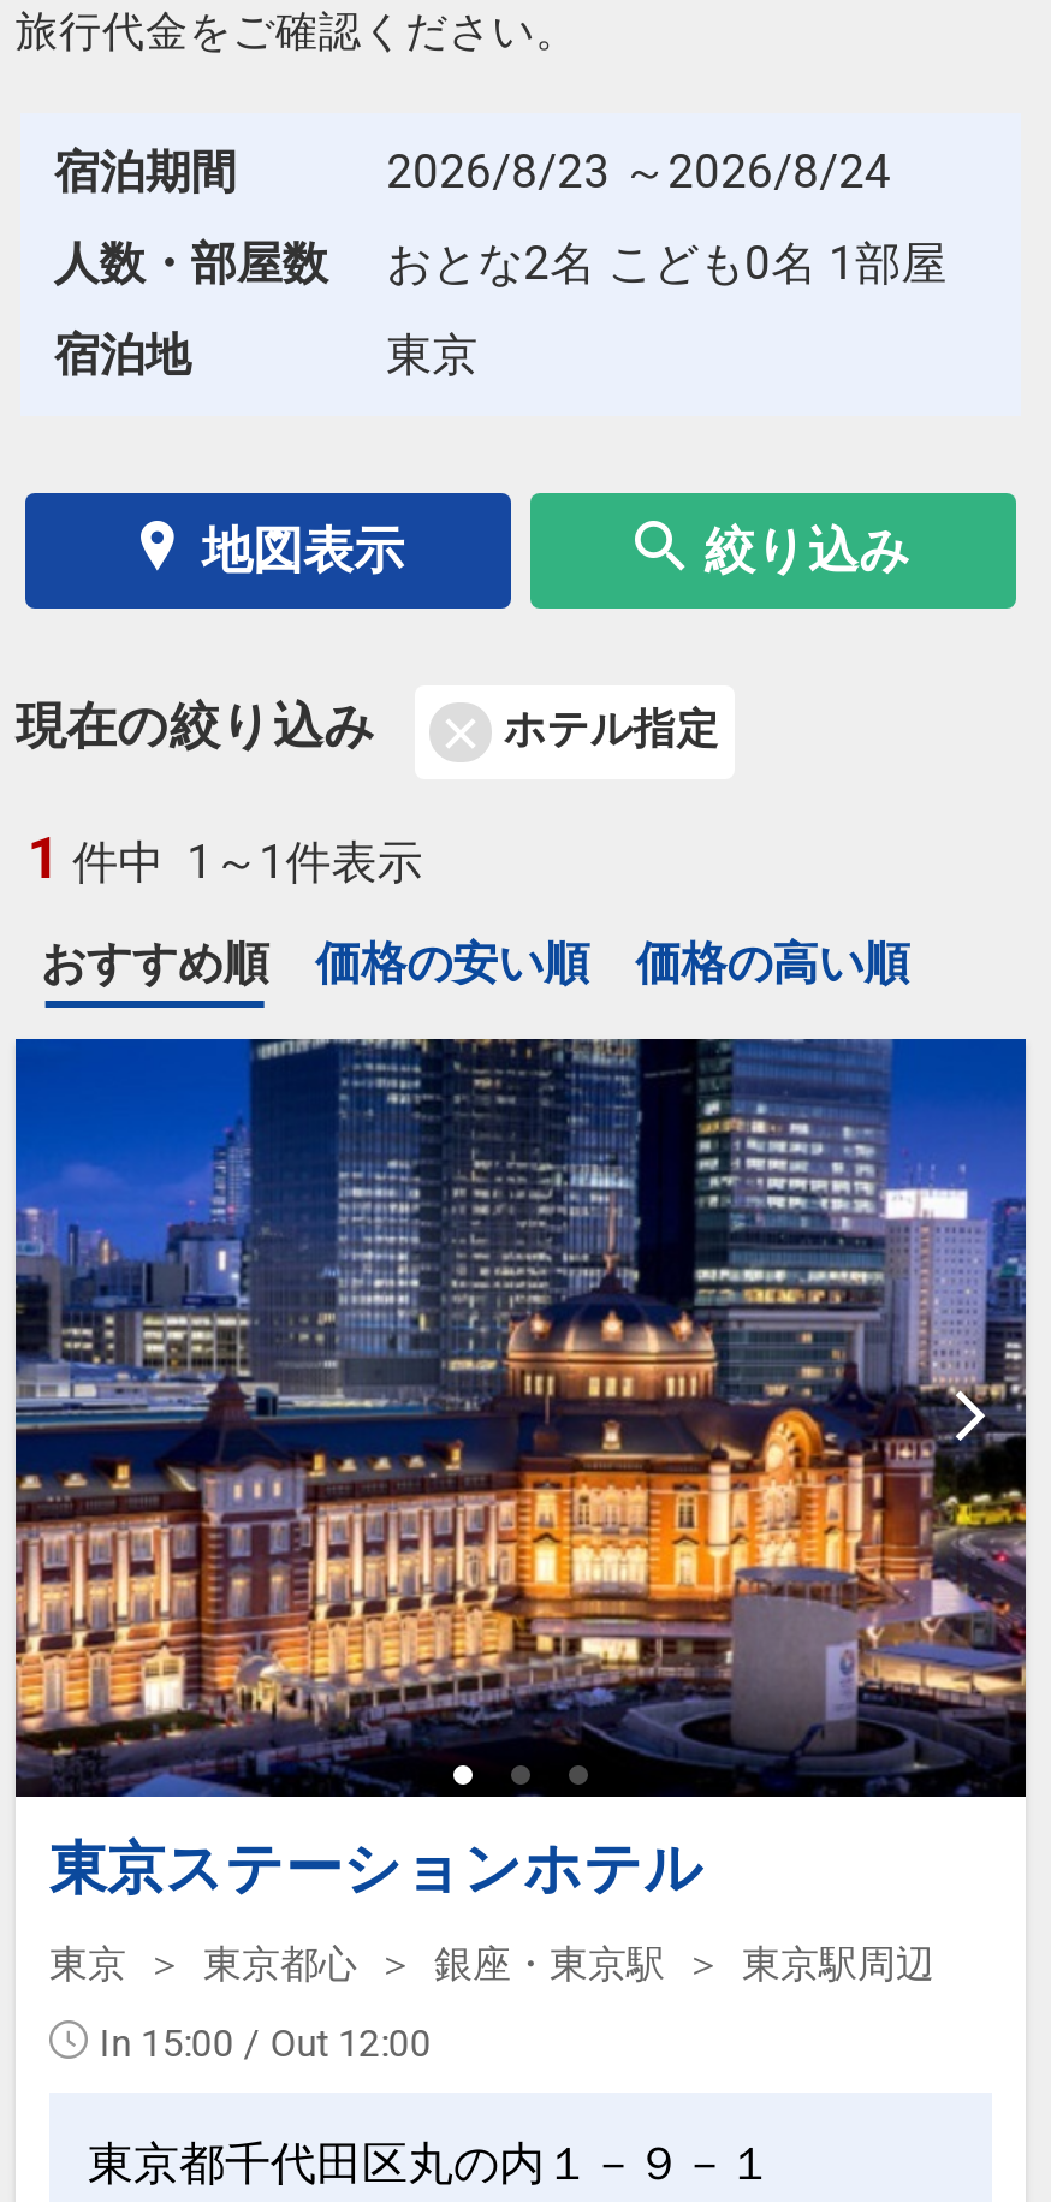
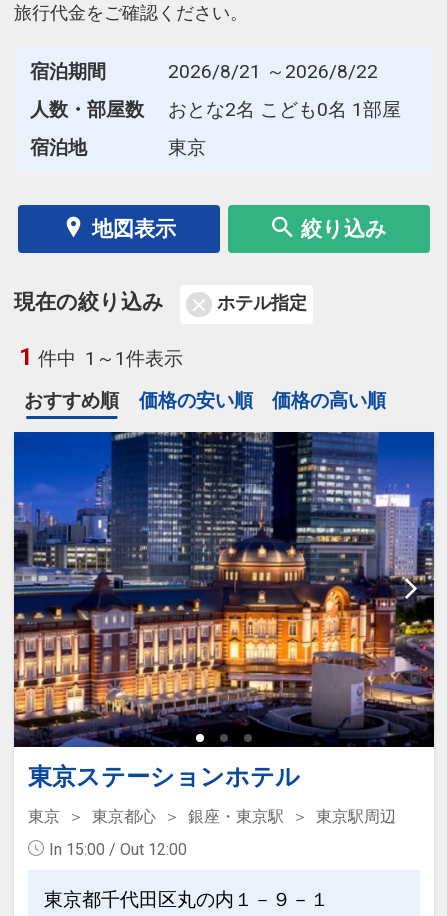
[386,144,891,199] 2026/8/23 ～2026/8/24 -> [168,60,378,83] 2026/8/21 ～2026/8/22

